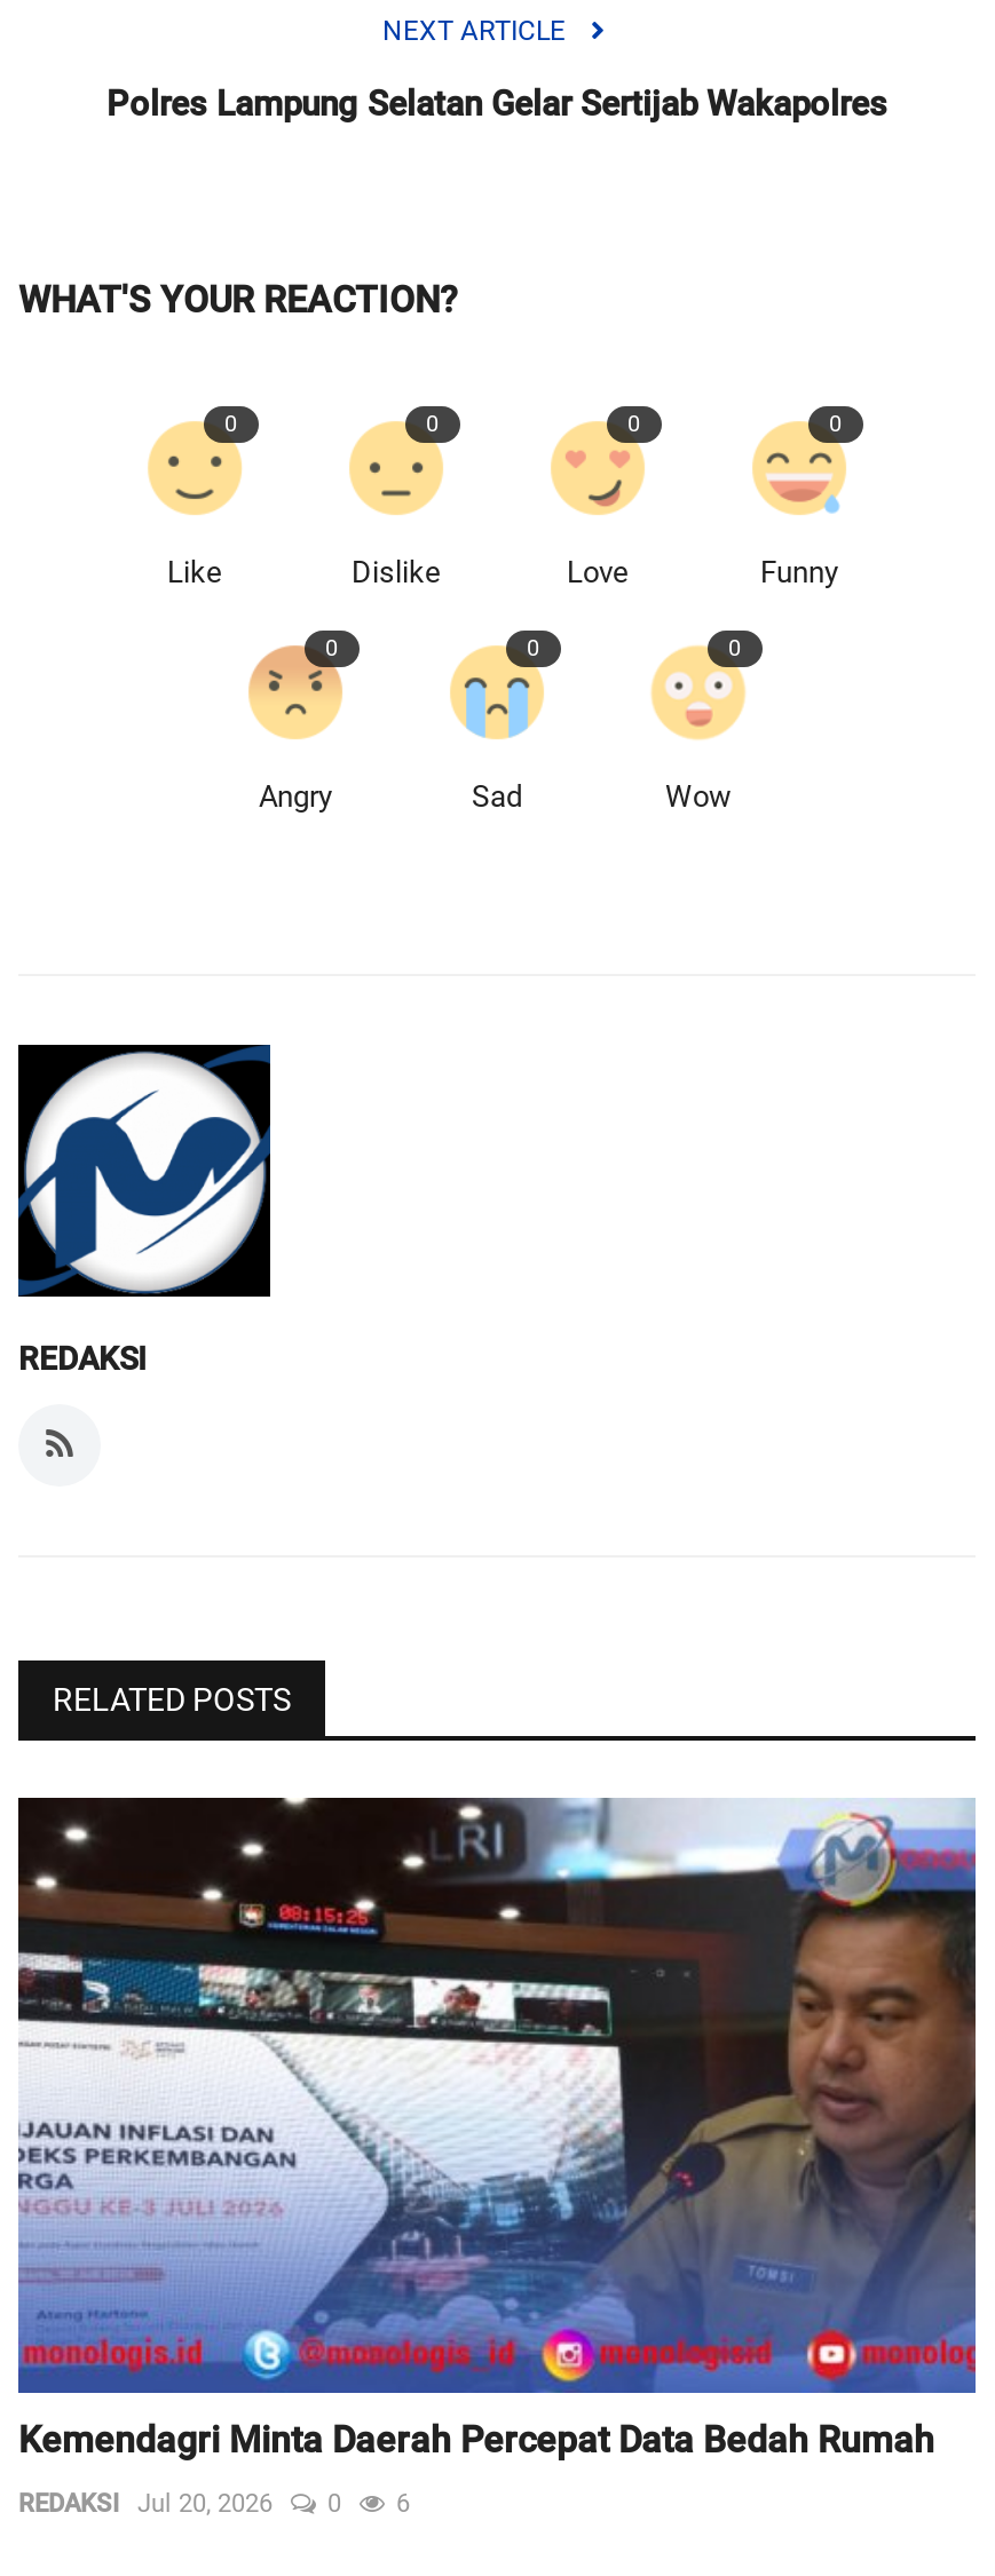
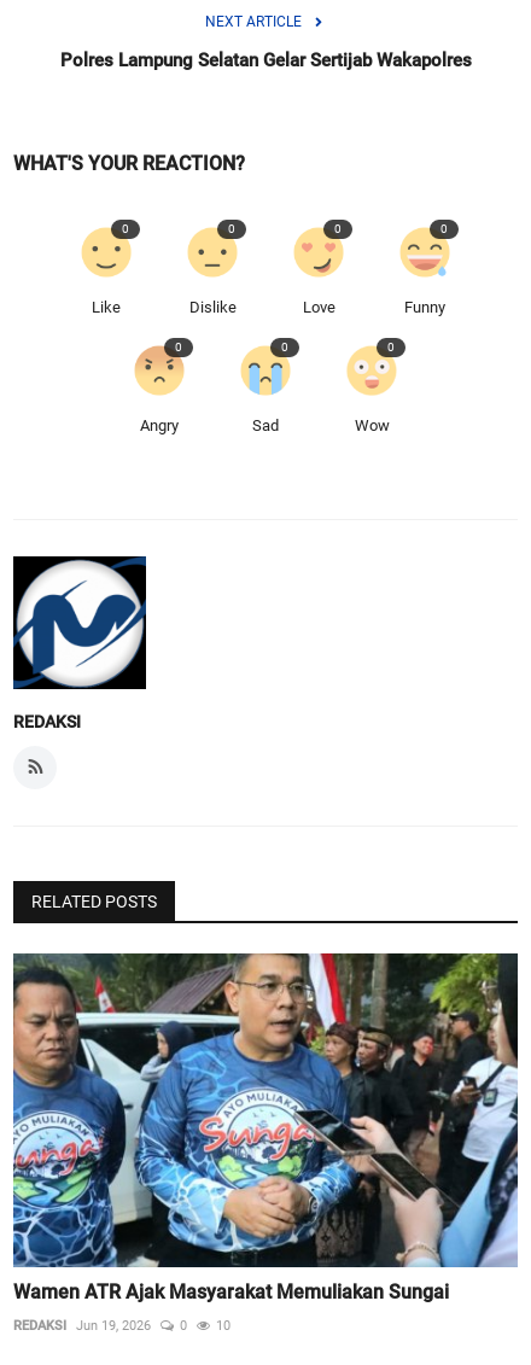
[16,1796,978,2461] [image] | Kemendagri Minta Daerah Percepat Data Bedah Rumah -> [12,952,519,1303] [image] | Wamen ATR Ajak Masyarakat Memuliakan Sungai
[137,2489,273,2519] Jul 20, 2026 -> [76,1318,151,1333] Jun 19, 2026
[396,2489,410,2519] 6 -> [216,1318,231,1333] 10

